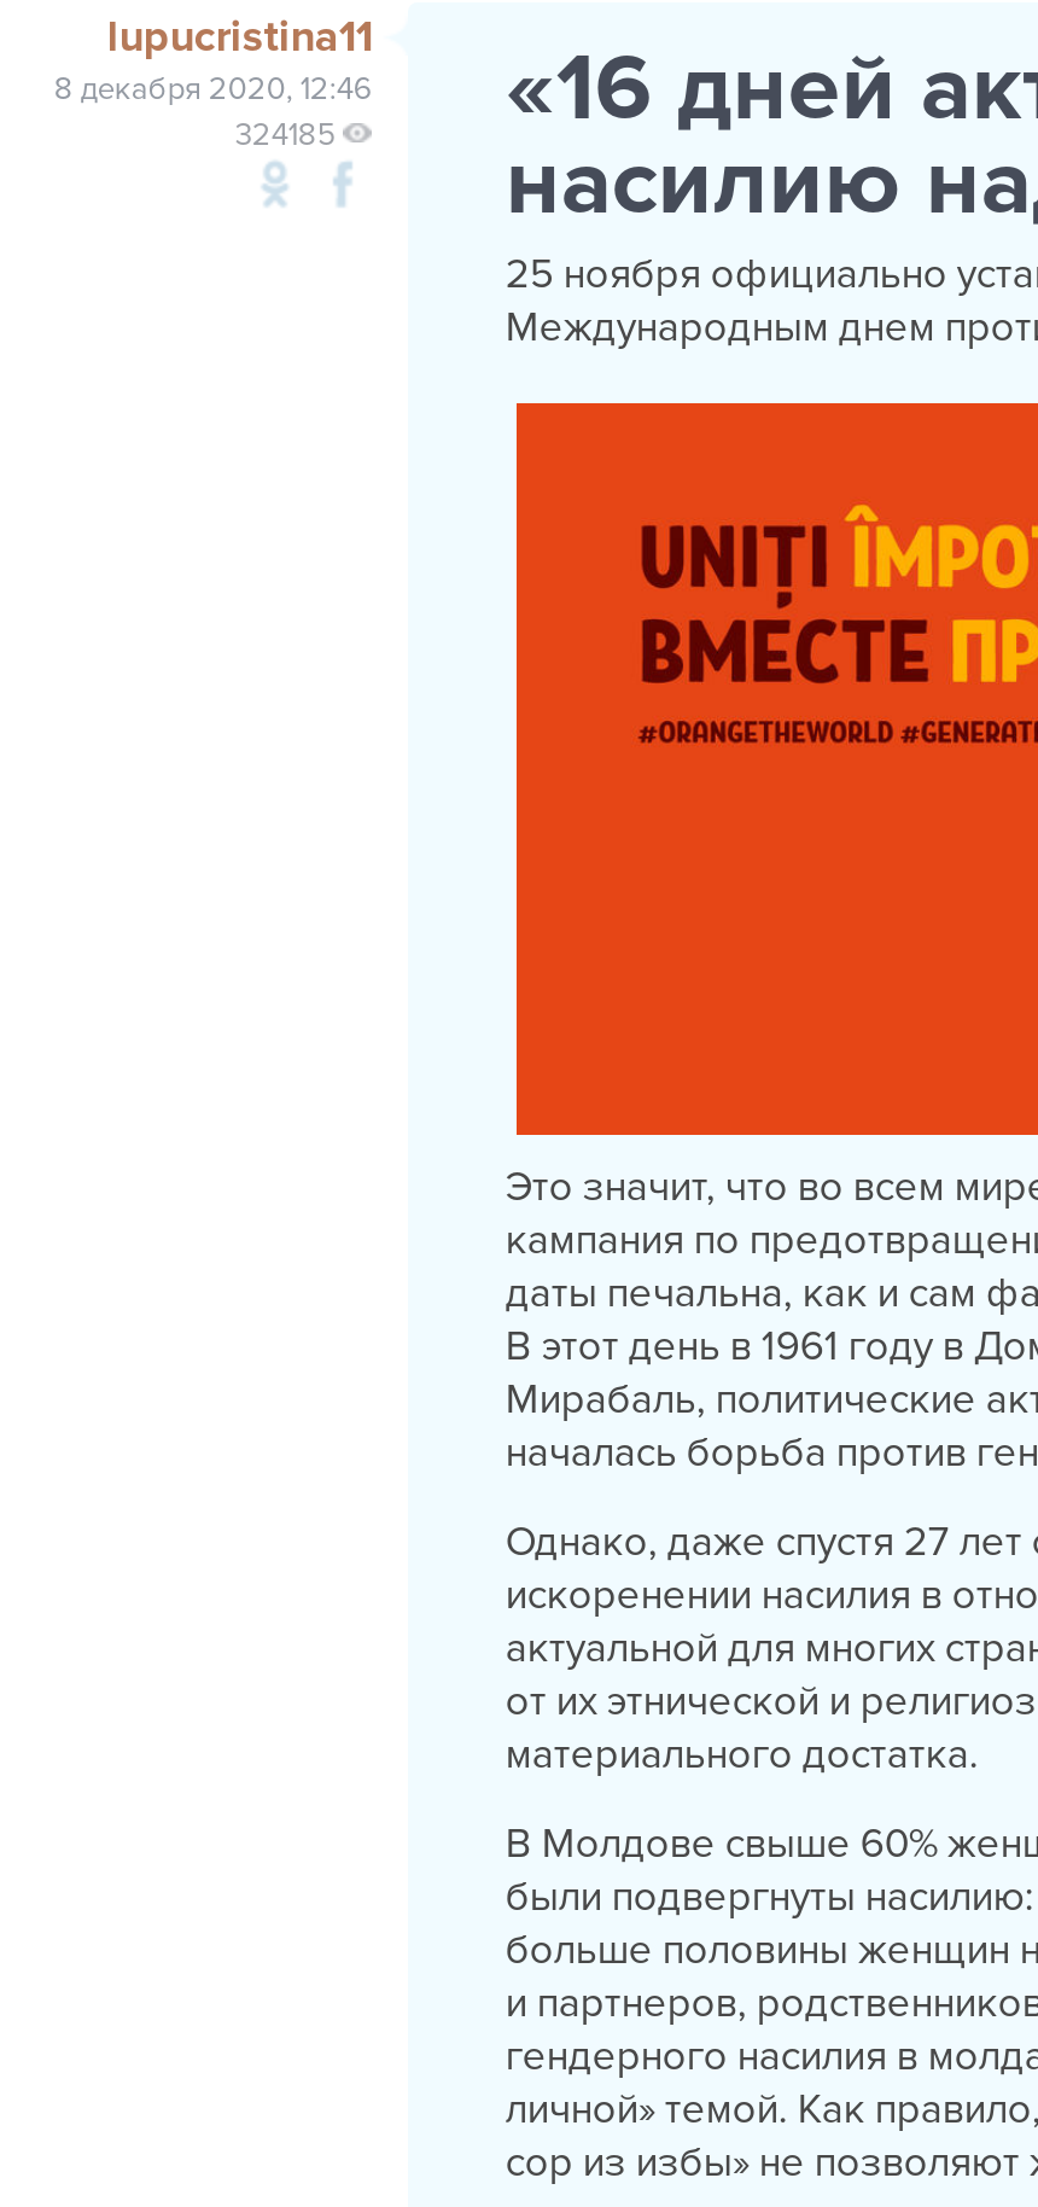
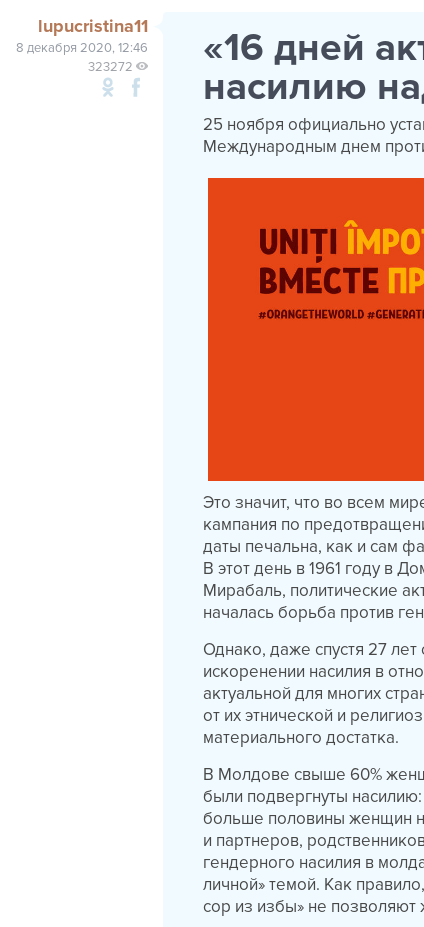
[235,116,337,155] 324185 -> [88,59,133,75] 323272

